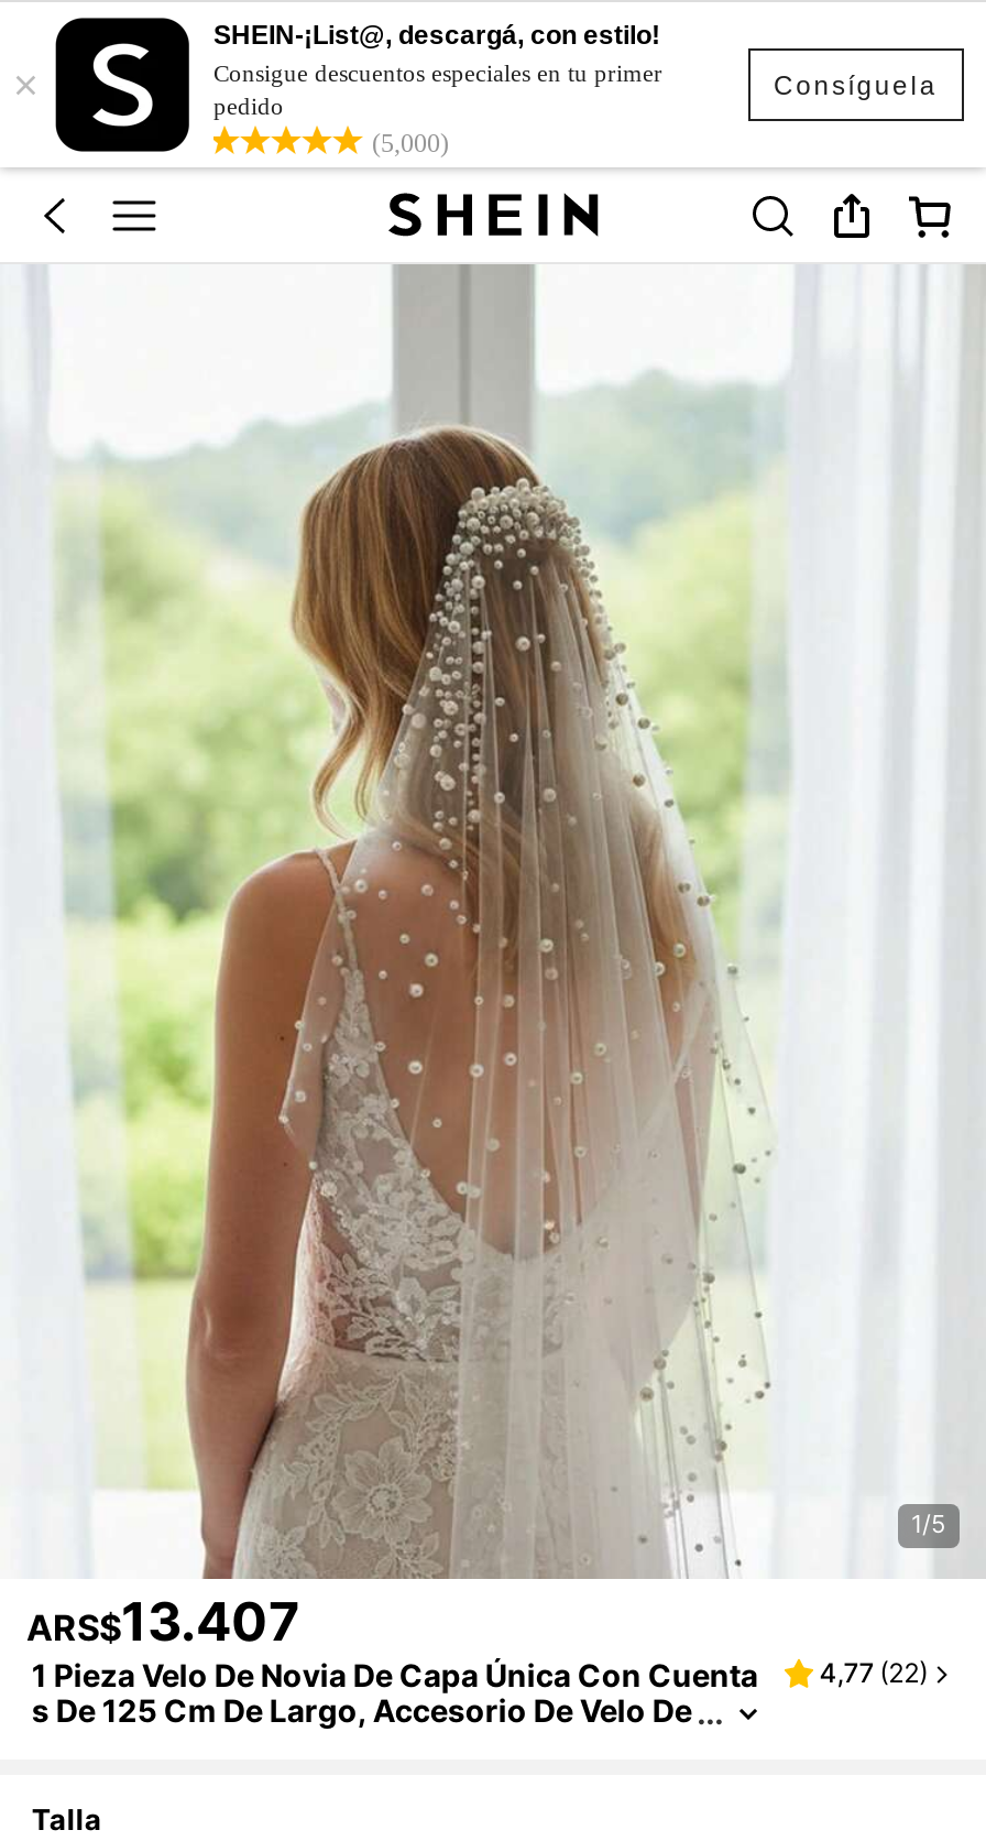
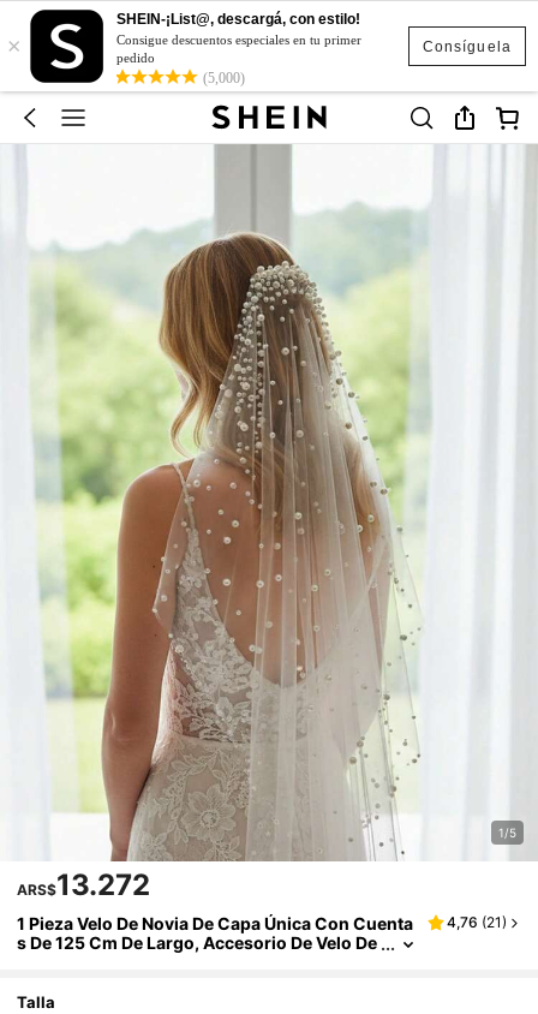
[26,1590,299,1654] ARS$13.407 -> [17,868,150,903] ARS$13.272
[31,1656,928,1694] 1 Pieza Velo De Novia De Capa Única Con Cuenta 4,77 (22) -> [17,913,506,934] 1 Pieza Velo De Novia De Capa Única Con Cuenta 4,76 (21)

